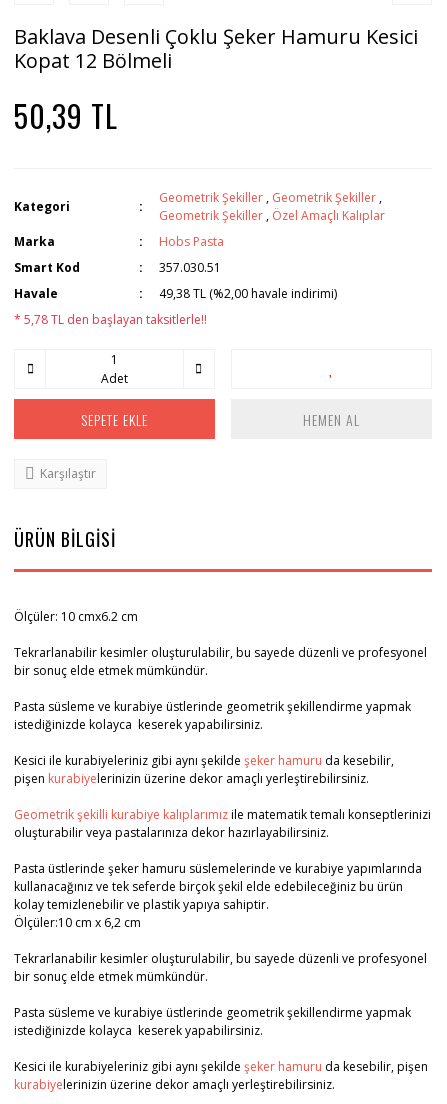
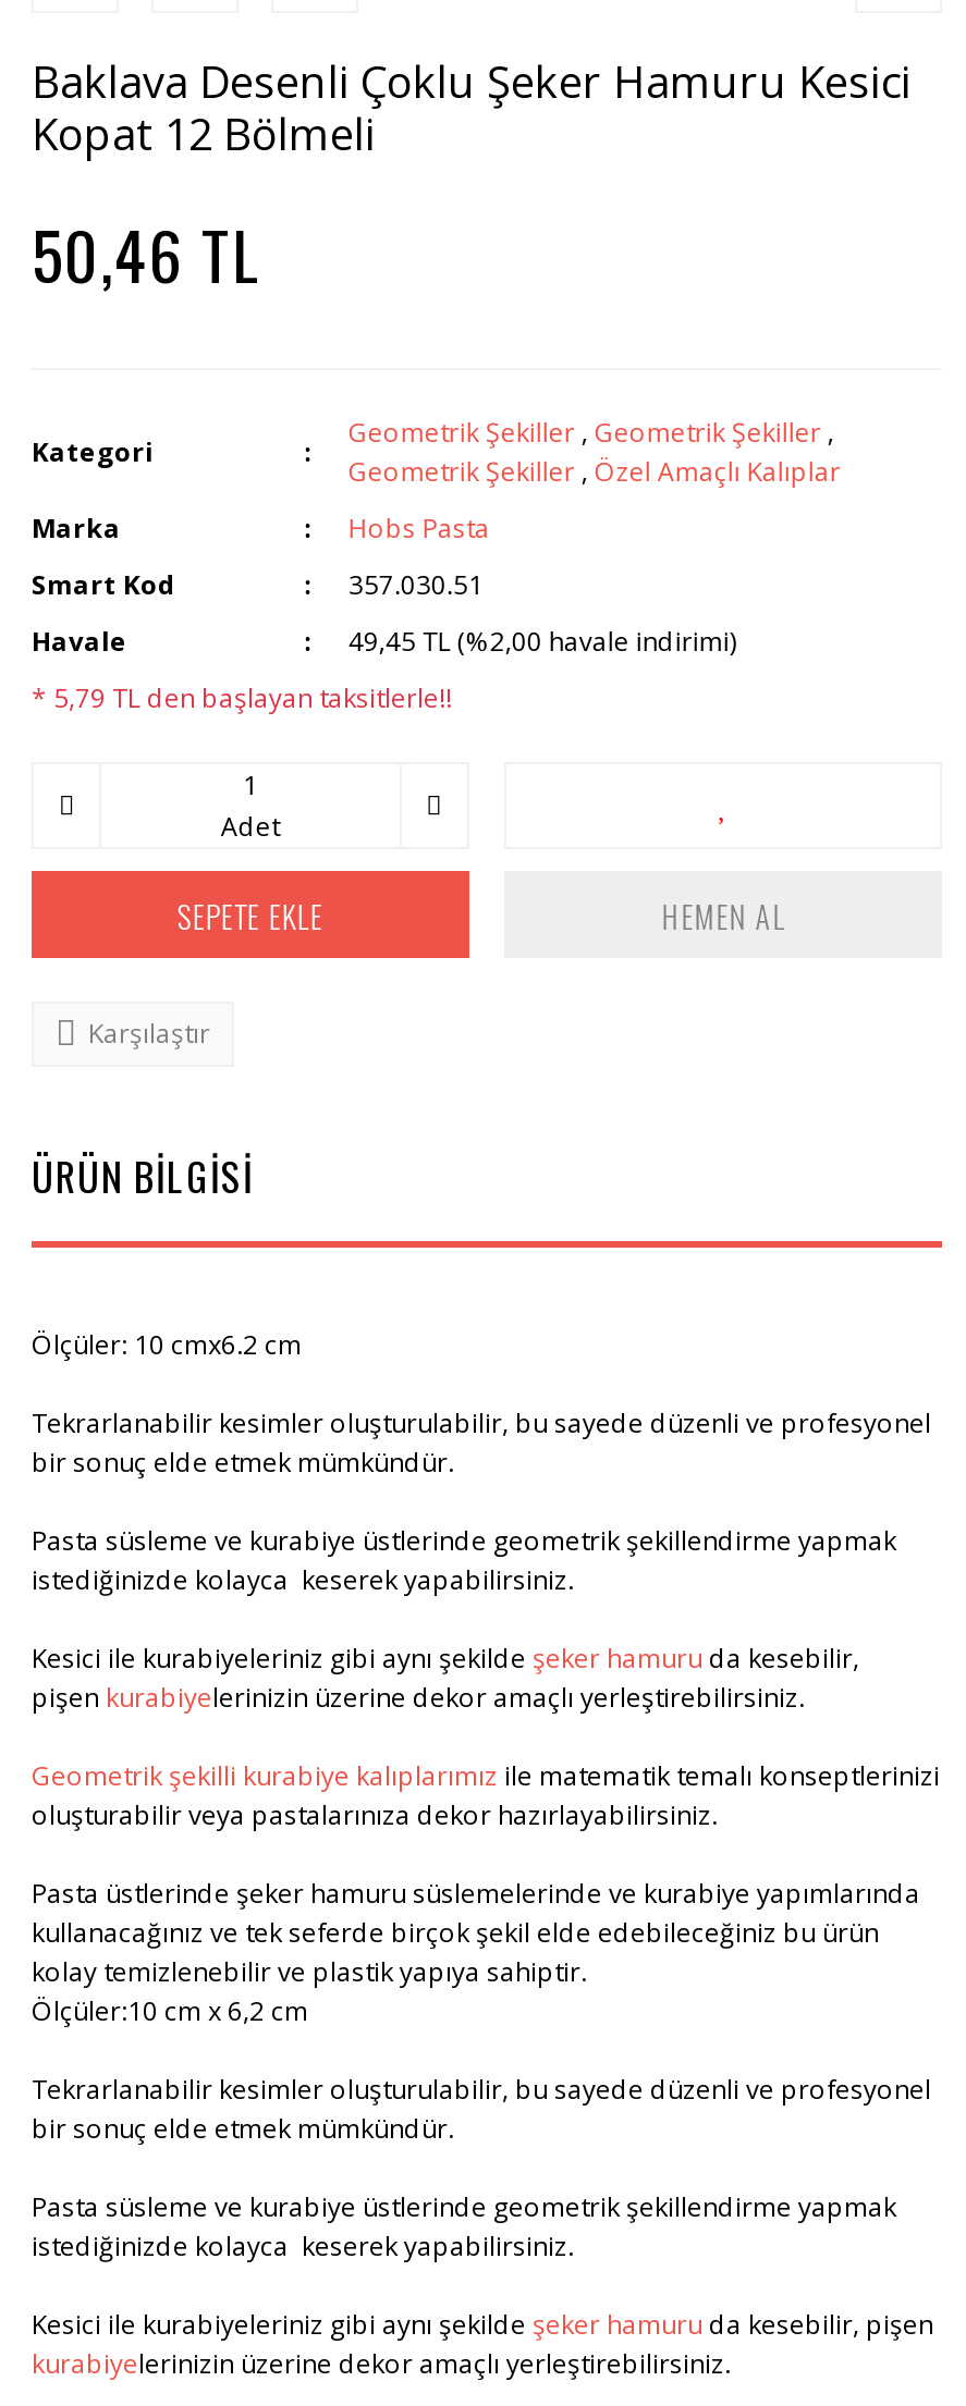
[14,93,118,138] 50,39 TL -> [32,205,260,303] 50,46 TL
[159,285,337,302] 49,38 TL (%2,00 havale indirimi) -> [348,623,736,660] 49,45 TL (%2,00 havale indirimi)
[14,311,207,328] * 5,78 TL den başlayan taksitlerle!! -> [32,679,452,716] * 5,79 TL den başlayan taksitlerle!!

